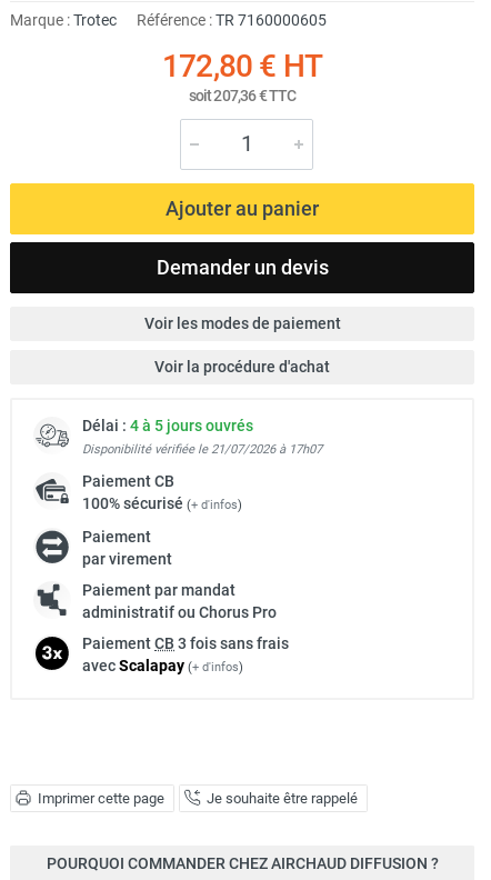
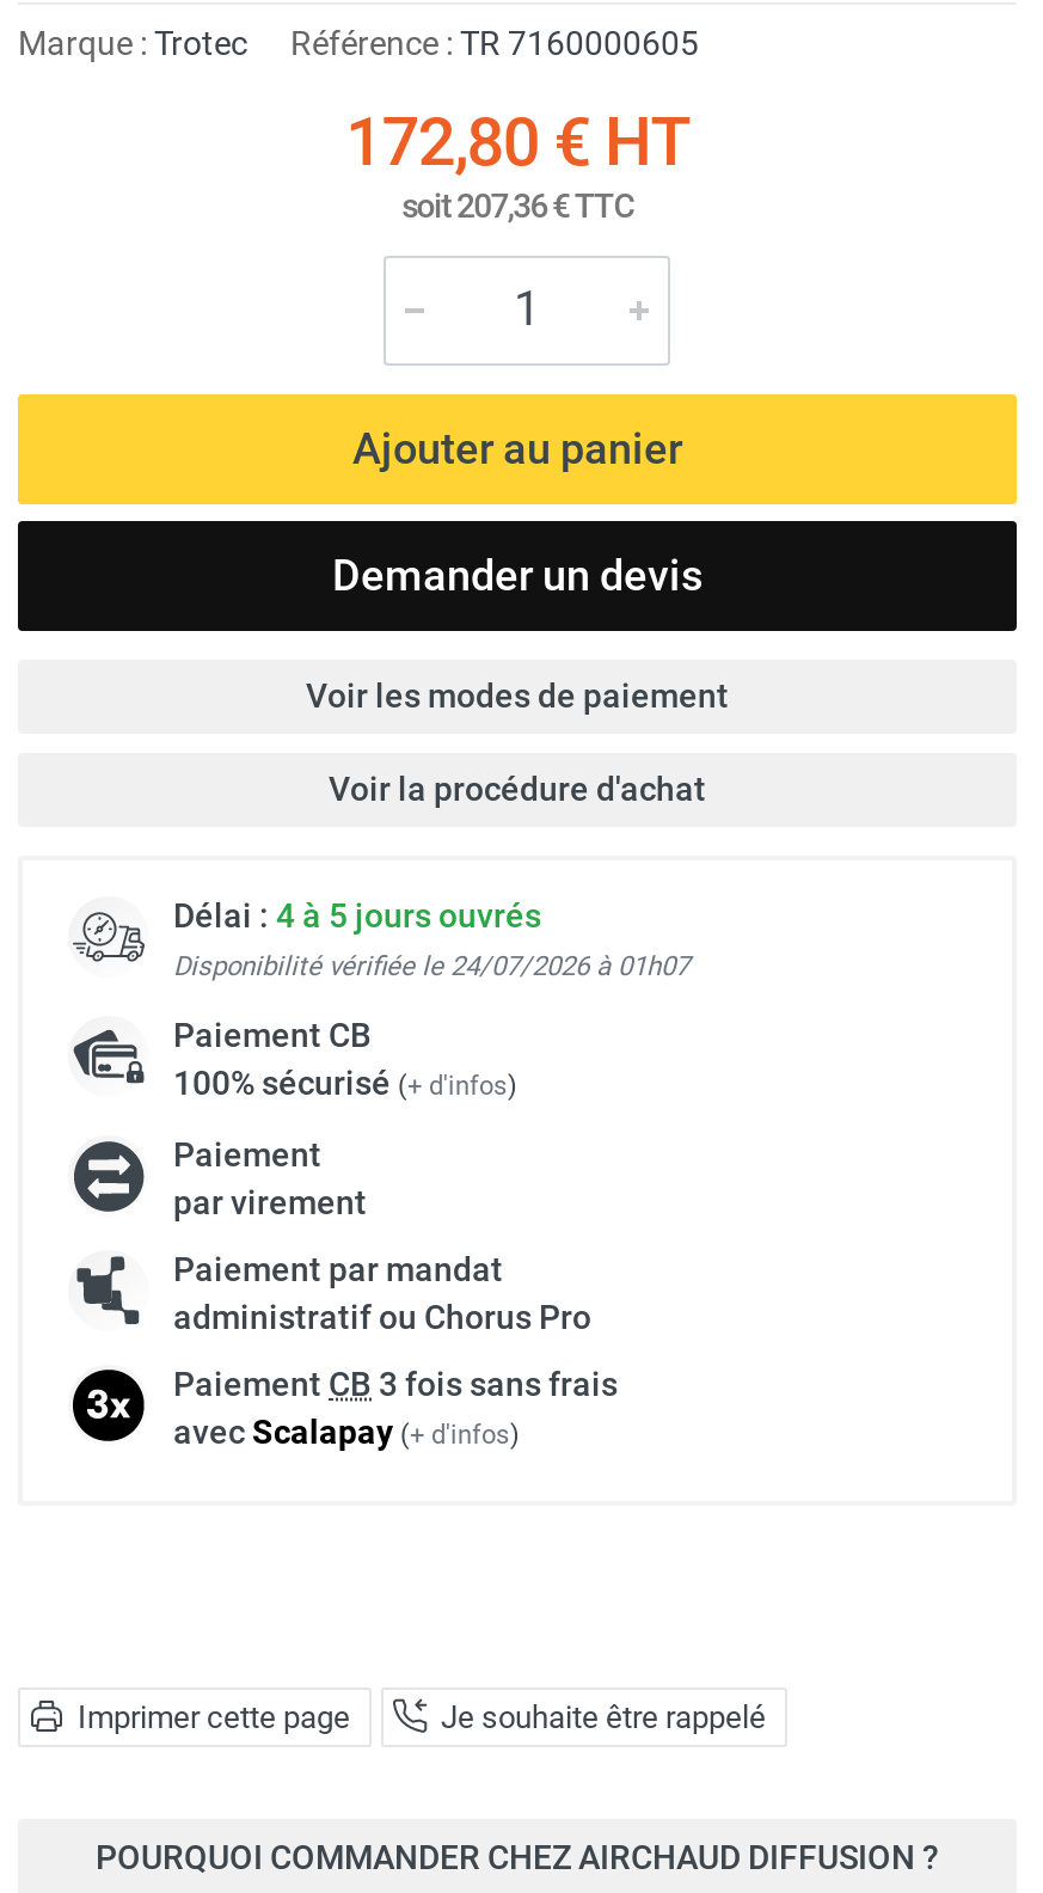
[82,442,322,456] Disponibilité vérifiée le 21/07/2026 à 17h07 -> [173,950,689,981] Disponibilité vérifiée le 24/07/2026 à 01h07

